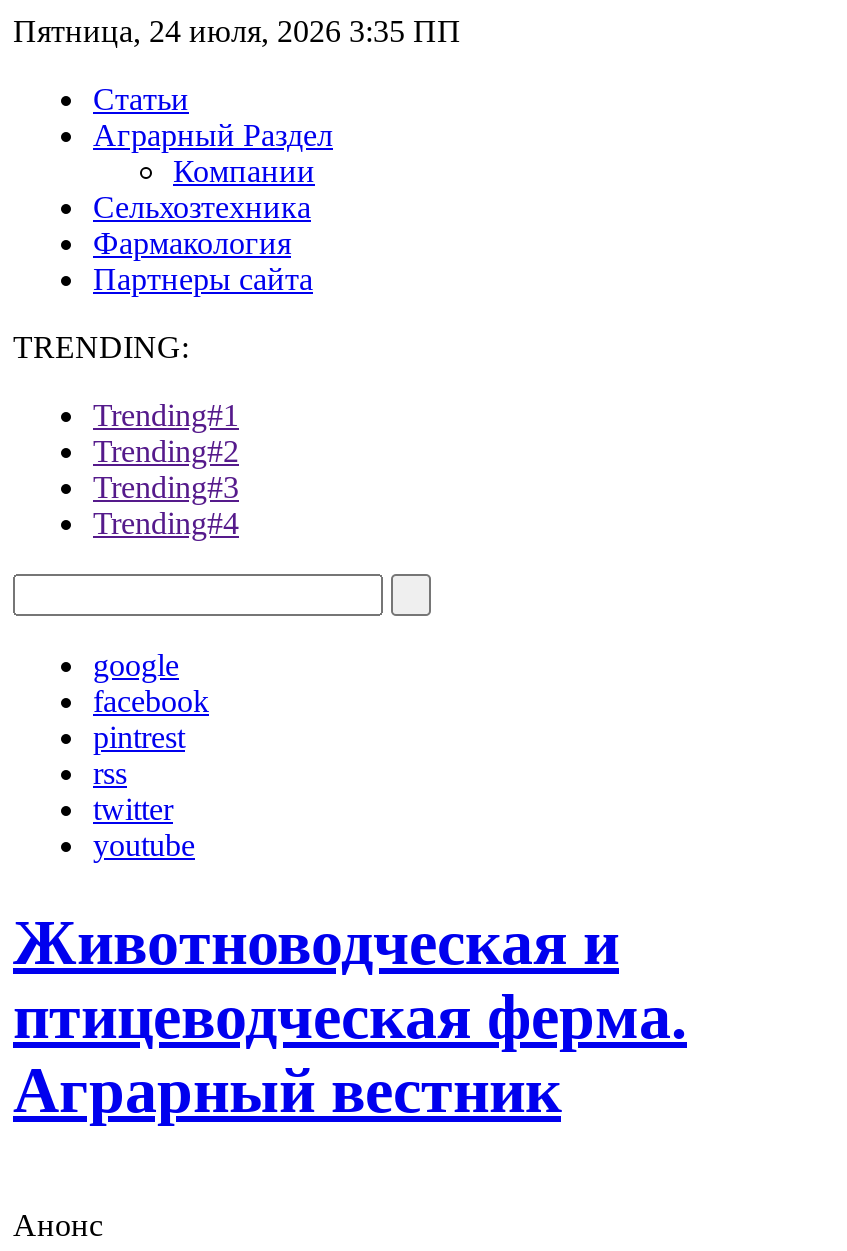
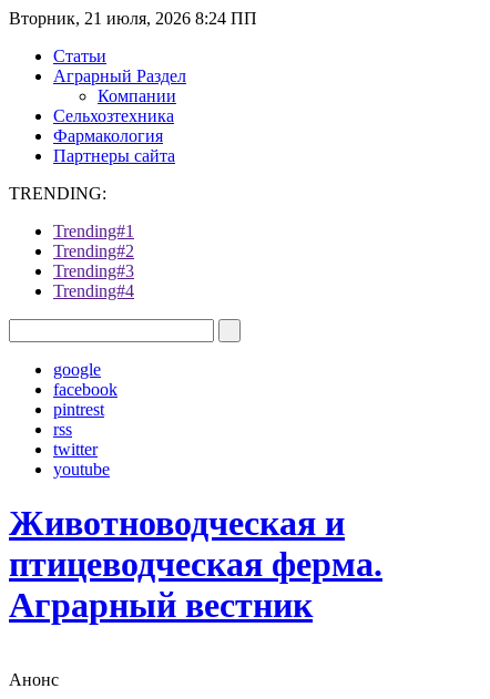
[13,14,461,48] Пятница, 24 июля, 2026 3:35 ПП -> [9,9,257,28] Вторник, 21 июля, 2026 8:24 ПП

